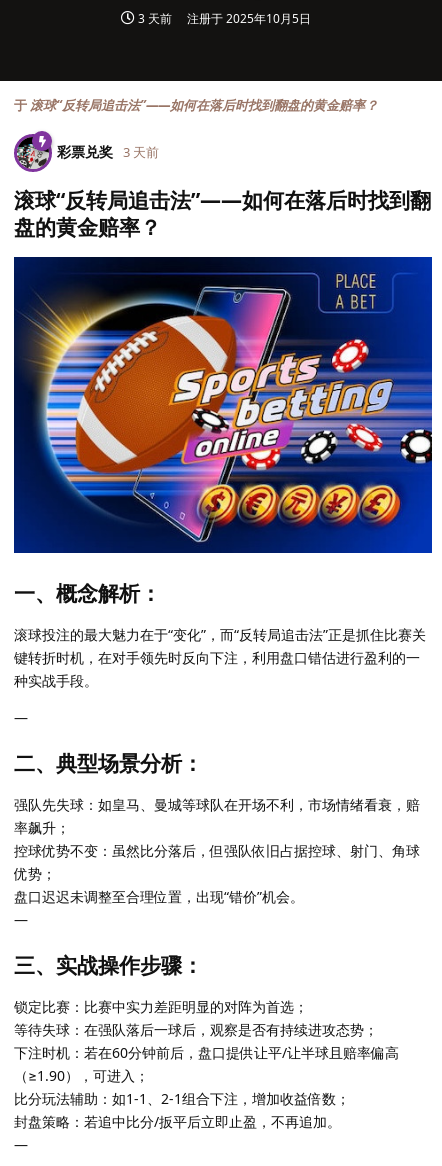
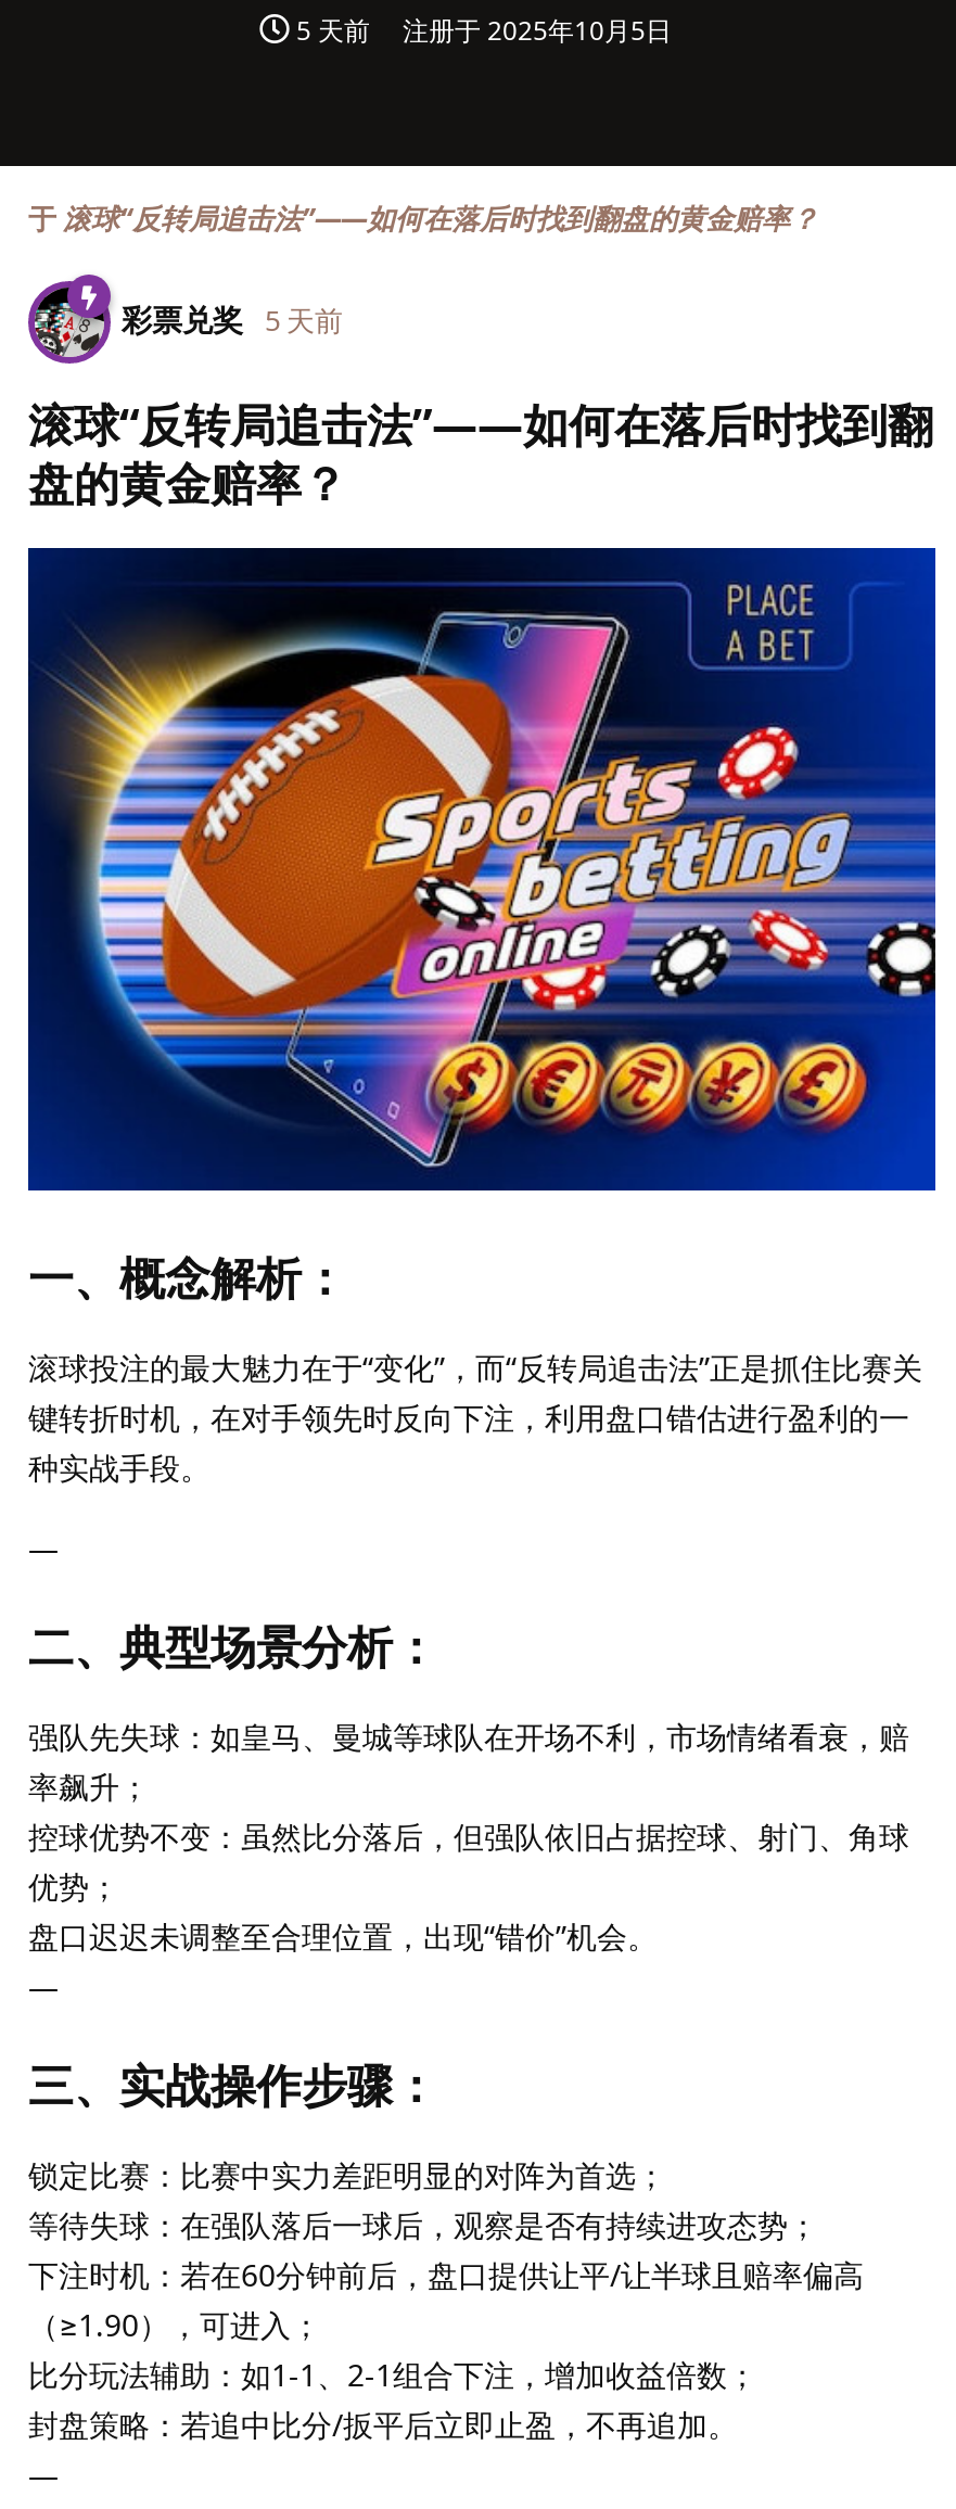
[137,10,310,27] 3 天前 注册于2025年10月5日 -> [296,12,672,49] 5 天前 注册于2025年10月5日
[57,142,159,161] 彩票兑奖 3 天前 -> [122,298,343,339] 彩票兑奖 5 天前

